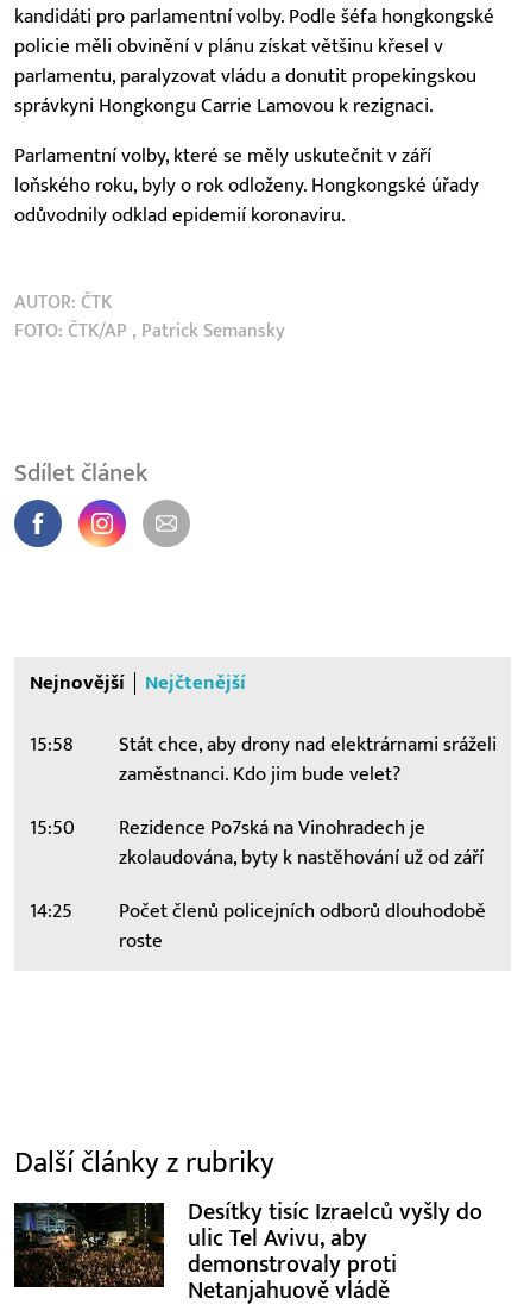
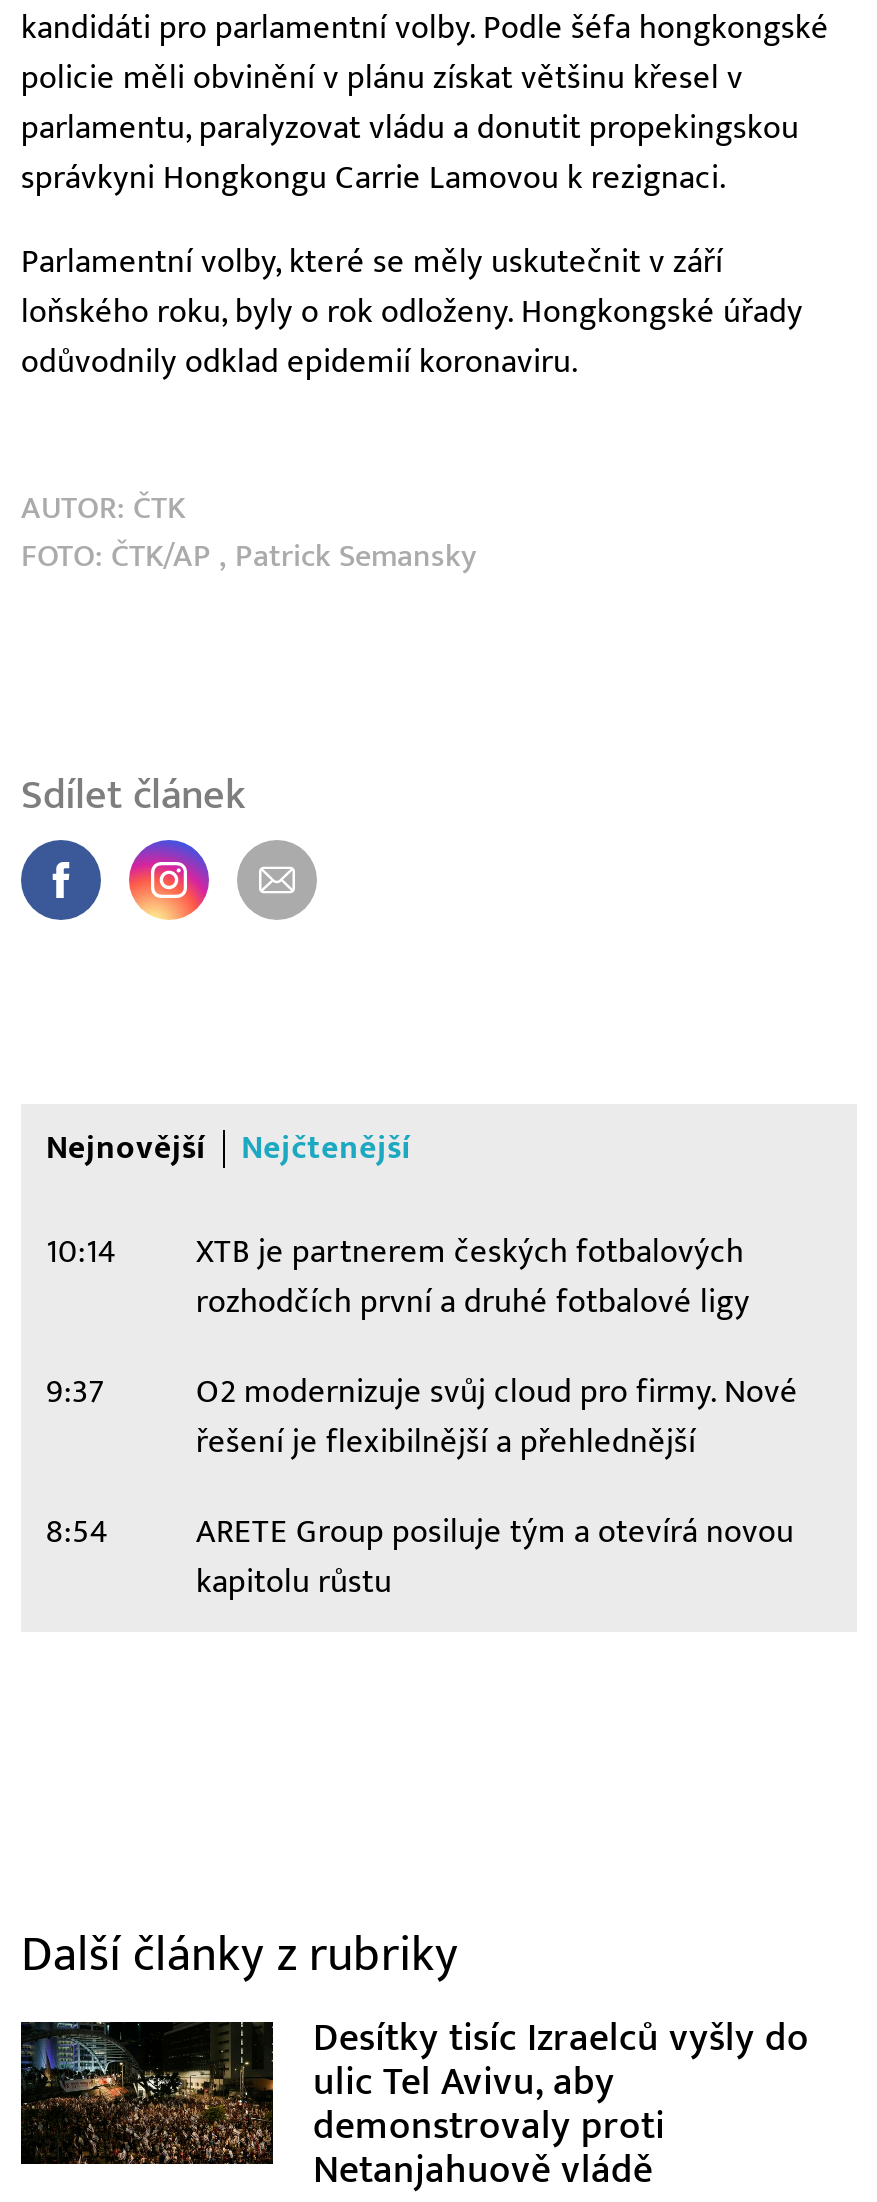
[29,732,496,786] 15:58 | Stát chce, aby drony nad elektrárnami sráželi | zaměstnanci. Kdo jim bude velet? -> [46,1231,750,1321] 10:14 | XTB je partnerem českých fotbalových | rozhodčích první a druhé fotbalové ligy
[29,816,483,869] 15:50 | Rezidence Po7ská na Vinohradech je | zkolaudována, byty k nastěhování už od září -> [46,1371,798,1461] 9:37 | O2 modernizuje svůj cloud pro firmy. Nové | řešení je flexibilnější a přehlednější
[29,899,485,952] 14:25 | Počet členů policejních odborů dlouhodobě | roste -> [46,1511,794,1601] 8:54 | ARETE Group posiluje tým a otevírá novou | kapitolu růstu

